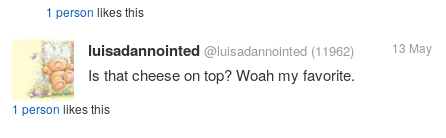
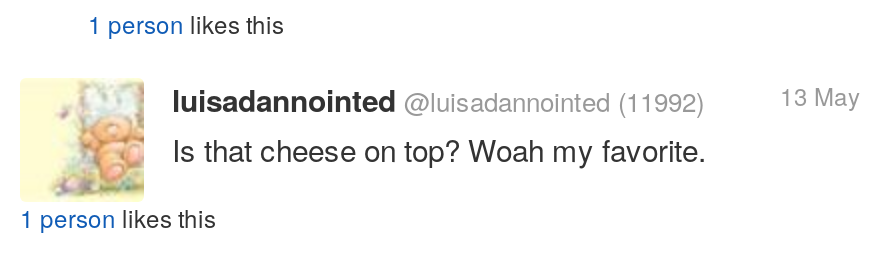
[88,39,354,61] luisadannointed @luisadannointed (11962) -> [172,79,704,123] luisadannointed @luisadannointed (11992)

